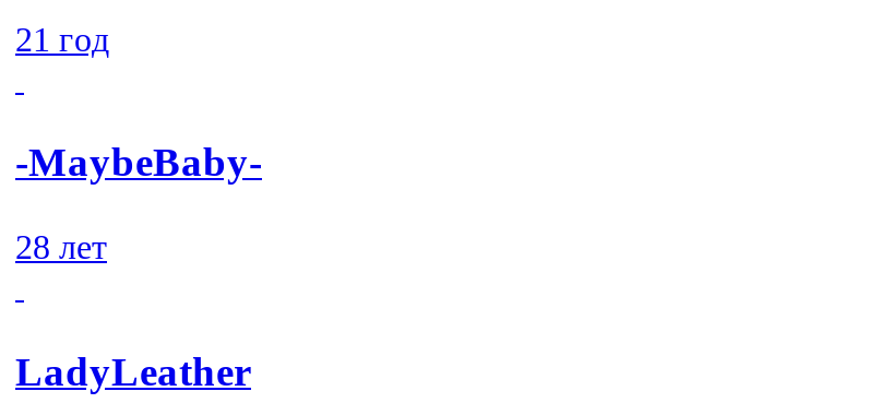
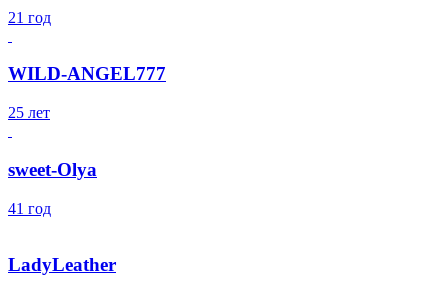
[15,140,262,266] -MaybeBaby- | 28 лет -> [8,63,166,217] WILD-ANGEL777 | 25 лет | sweet-Olya | 41 год

